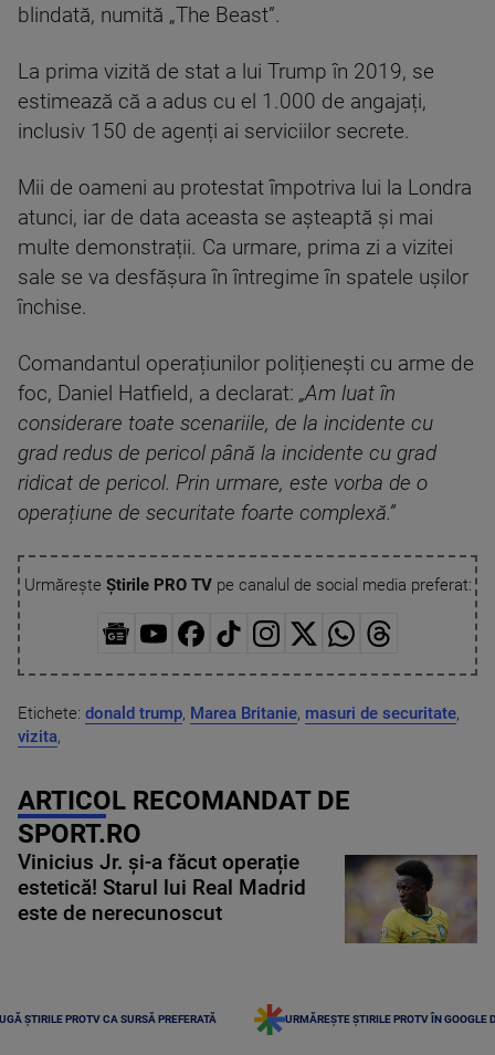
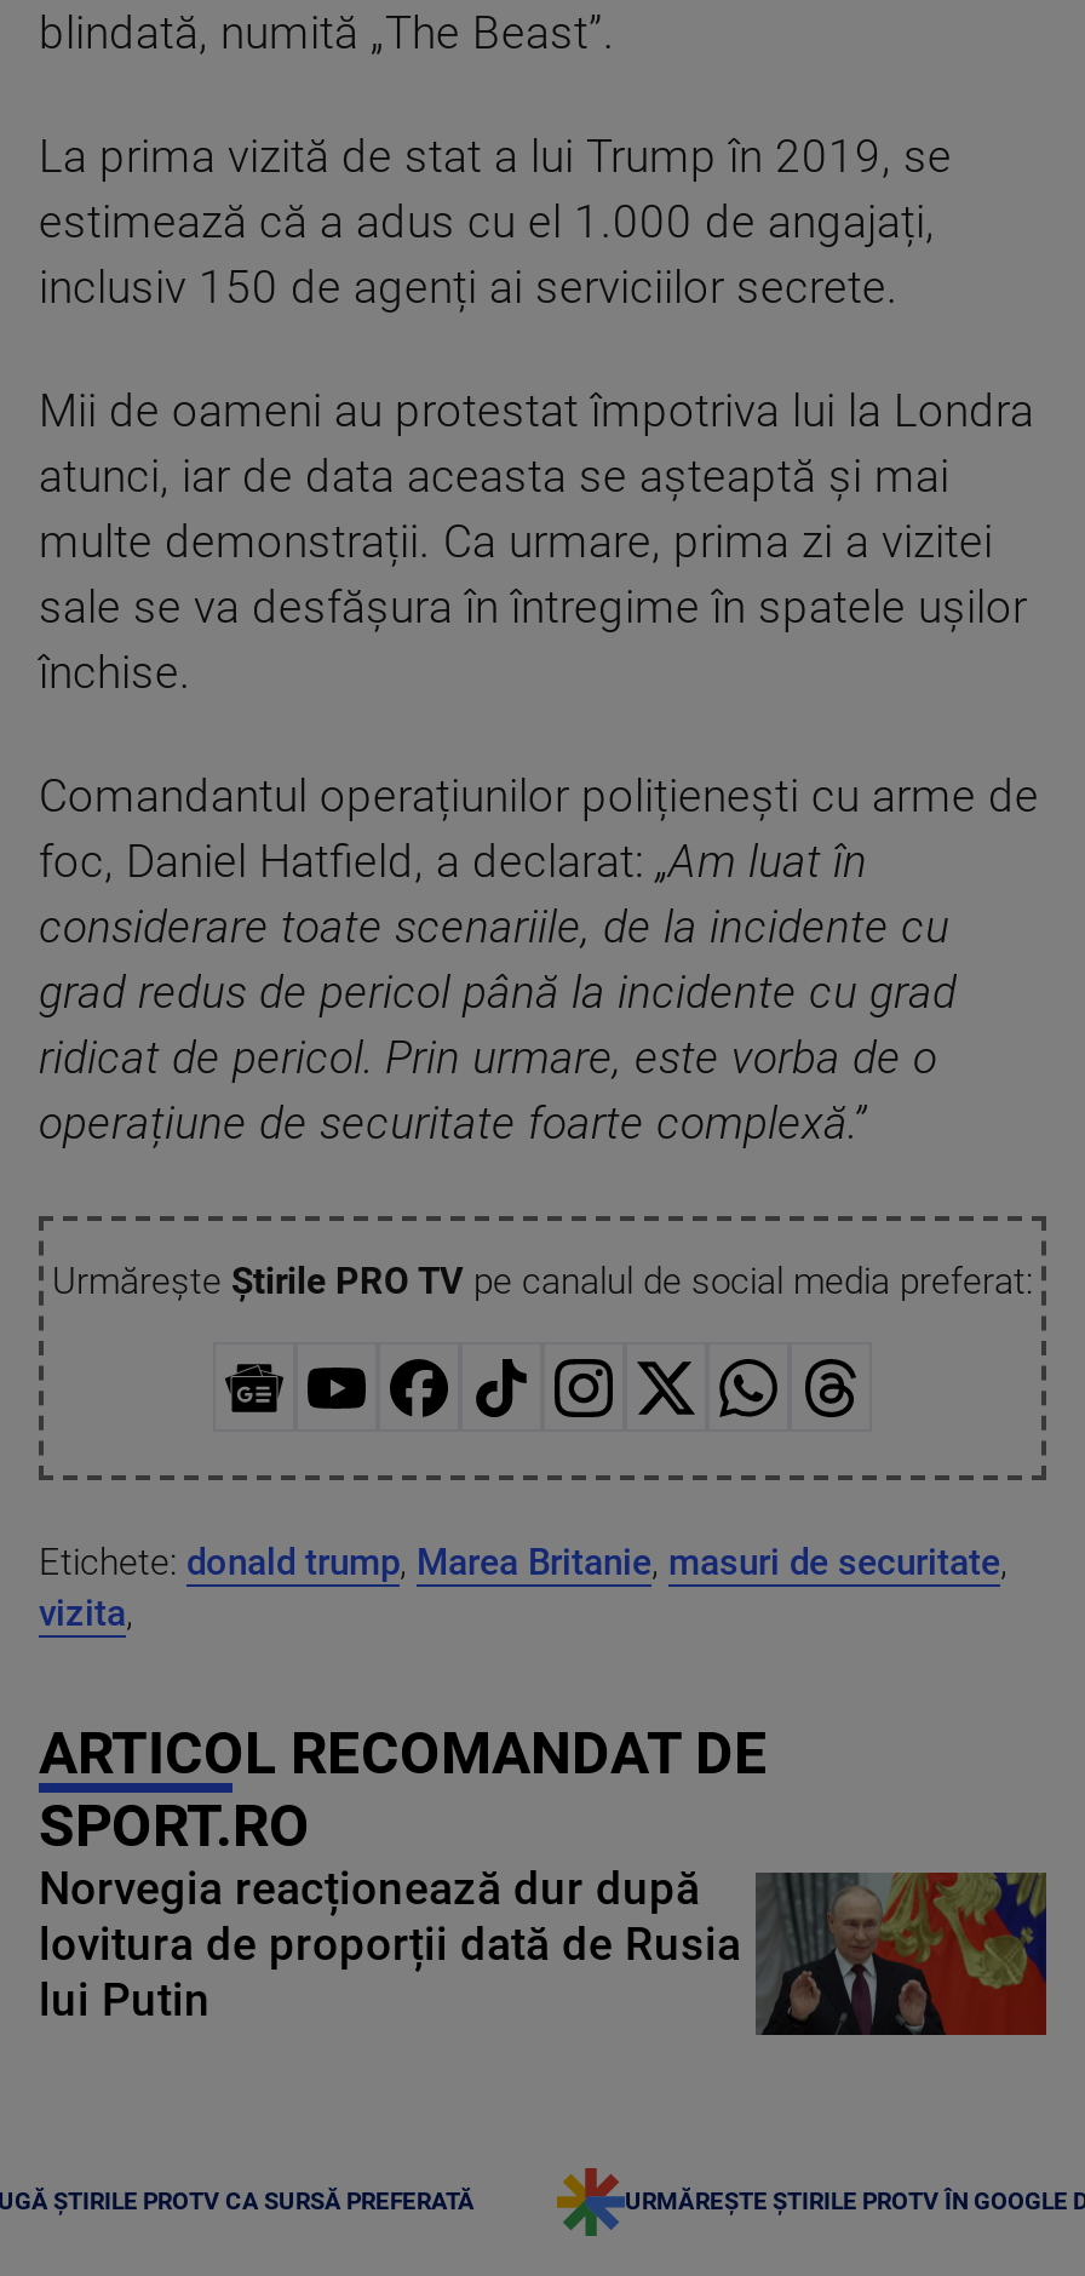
[18,850,478,944] [image] | Vinicius Jr. și-a făcut operație | estetică! Starul lui Real Madrid | este de nerecunoscut -> [39,1862,1049,2037] [image] | Norvegia reacționează dur după | lovitura de proporții dată de Rusia | lui Putin

